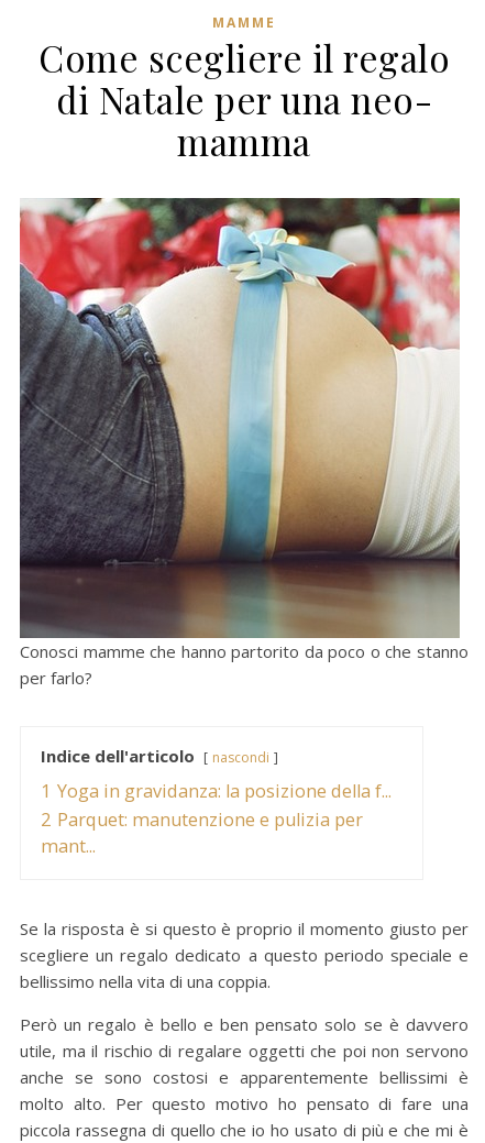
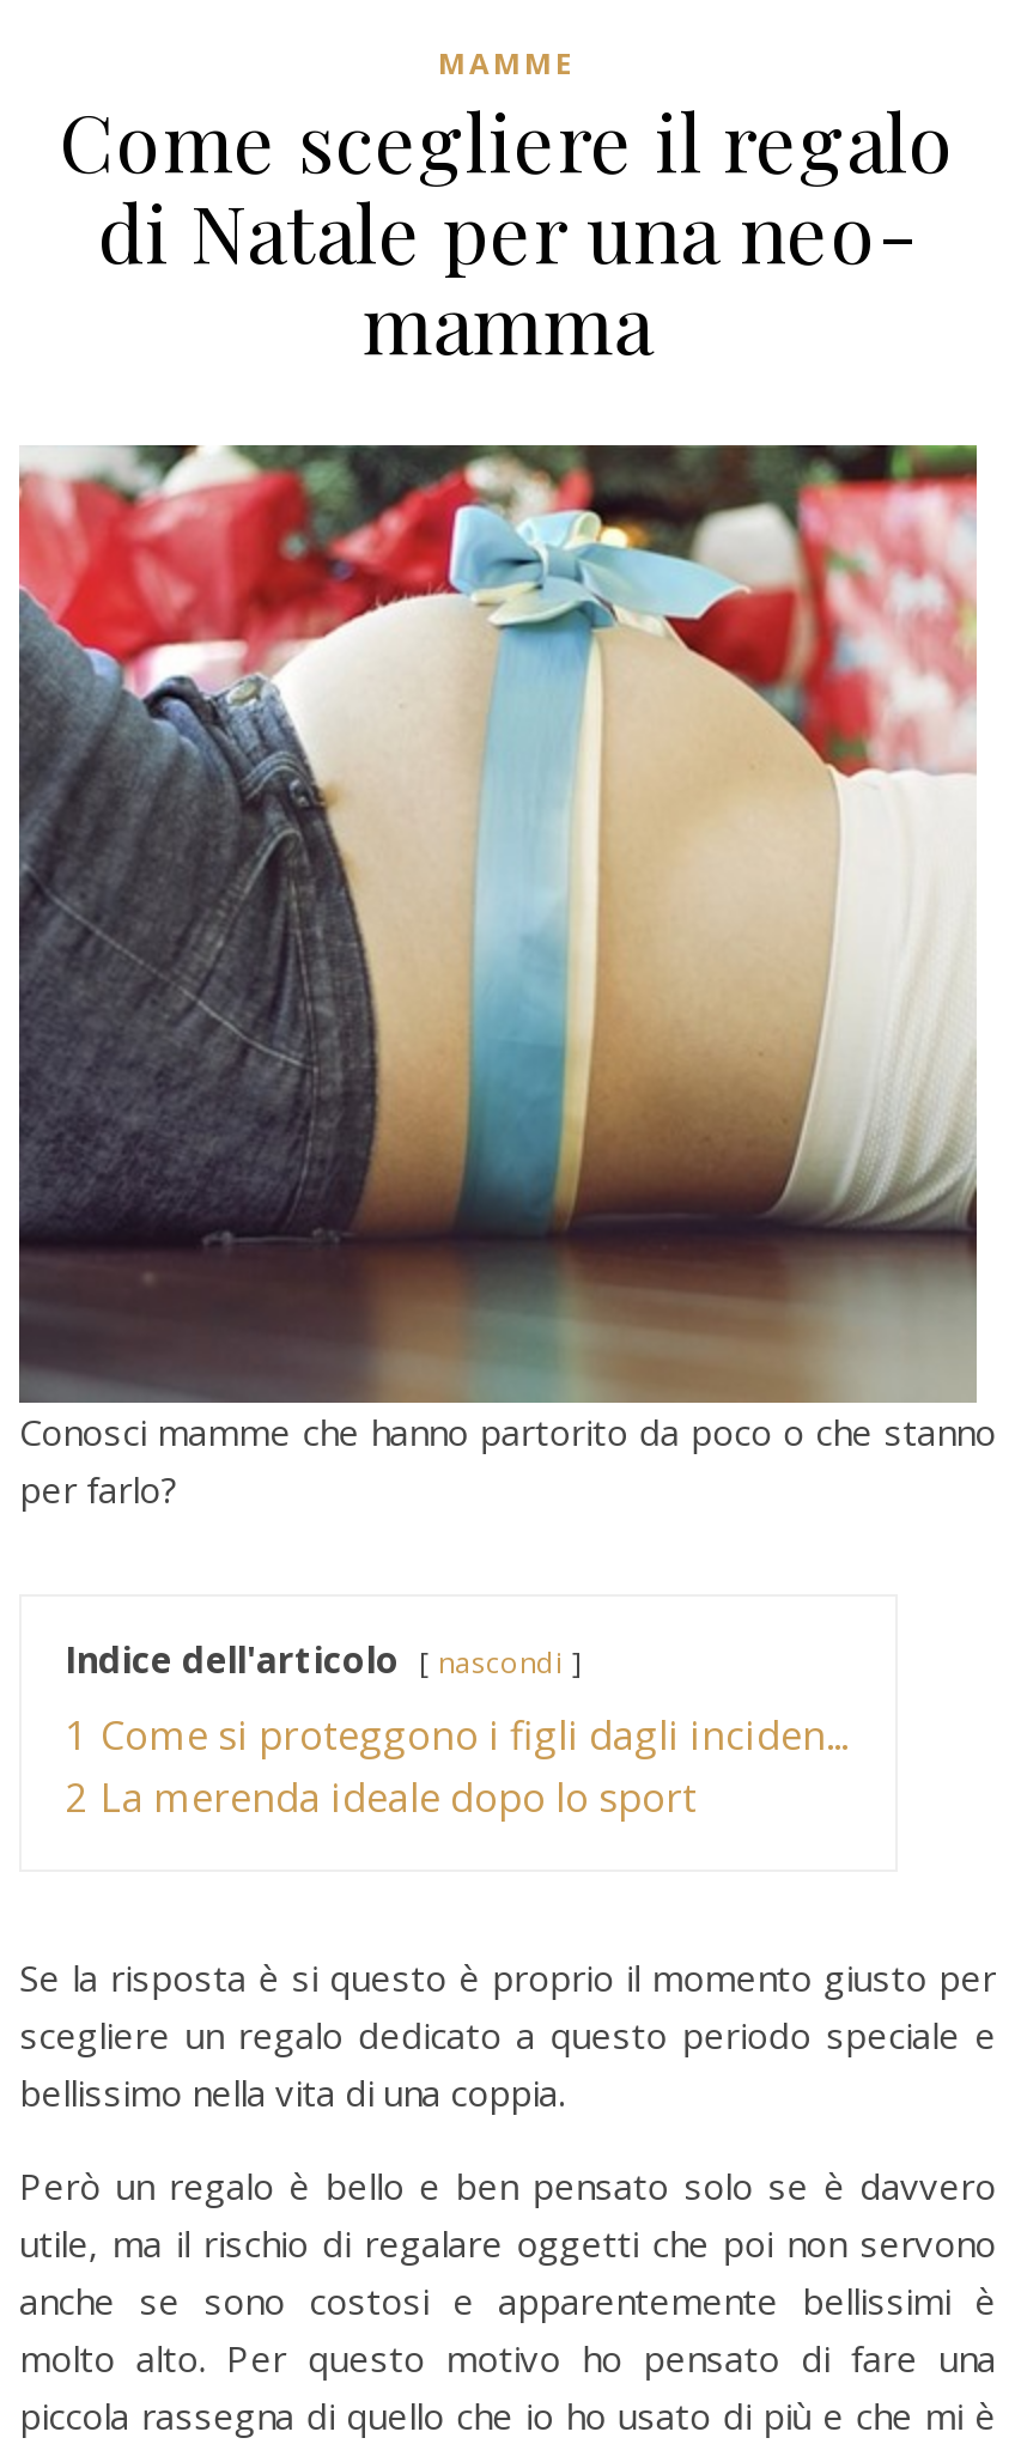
[41,779,392,858] 1 Yoga in gravidanza: la posizione della f... | 2 Parquet: manutenzione e pulizia per | mant... -> [65,1709,847,1824] 1 Come si proteggono i figli dagli inciden... | 2 La merenda ideale dopo lo sport

